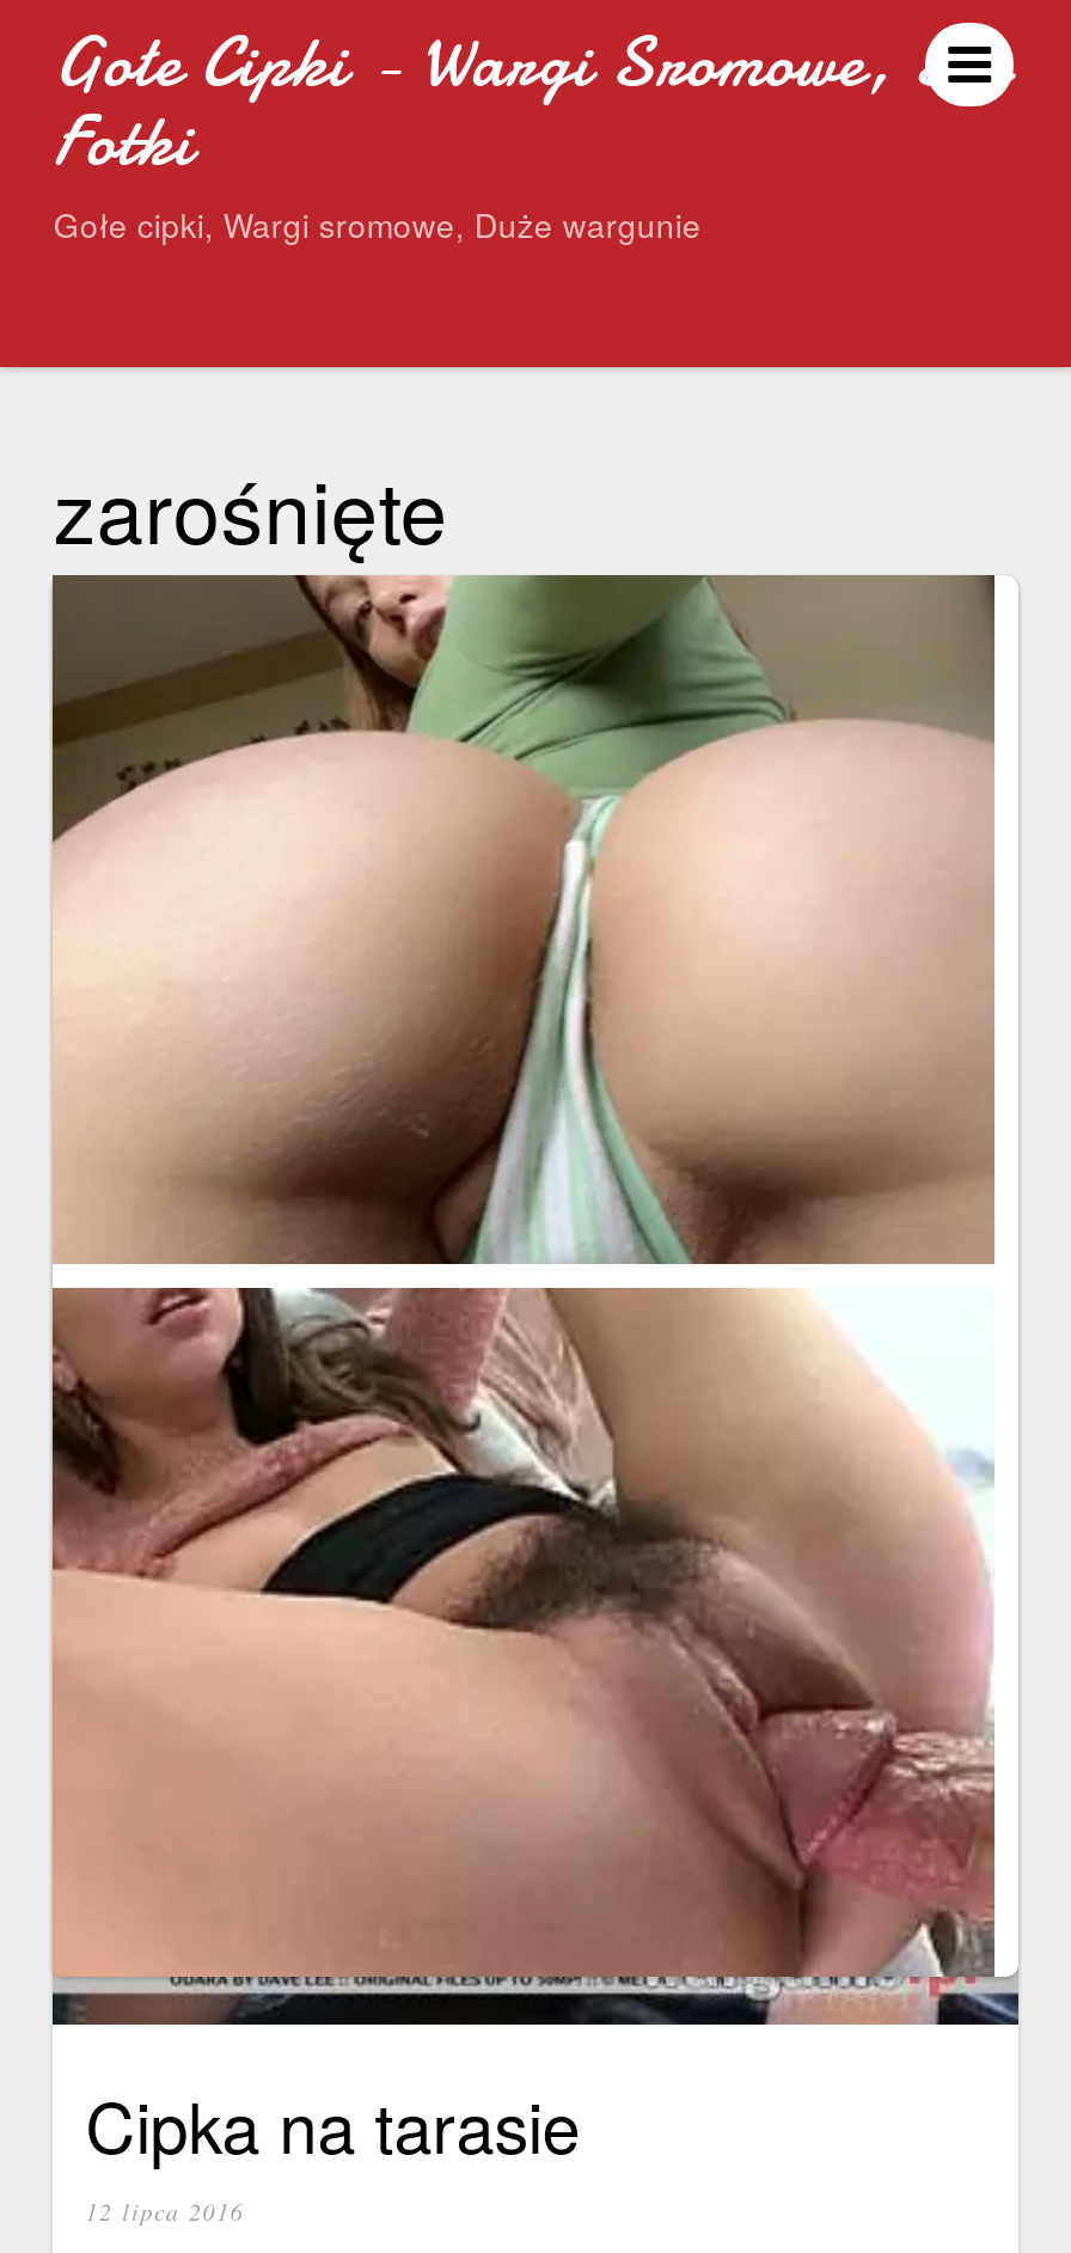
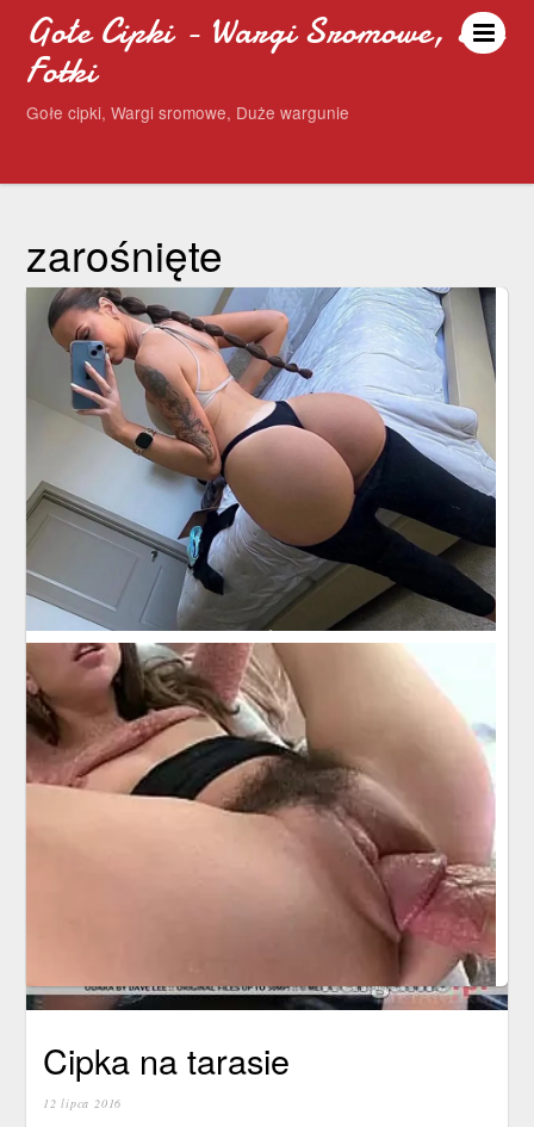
[53,573,994,1266] [image] -> [25,286,497,632] [image]

